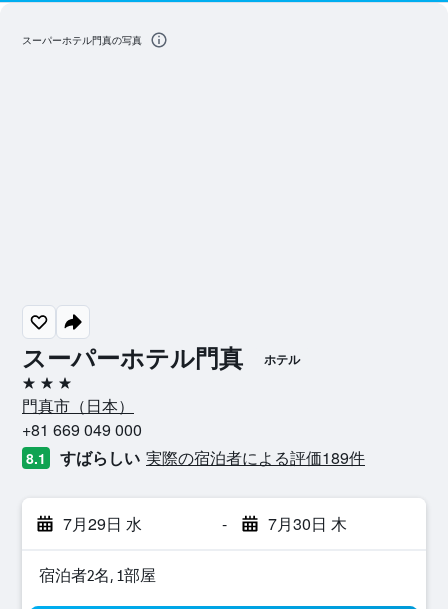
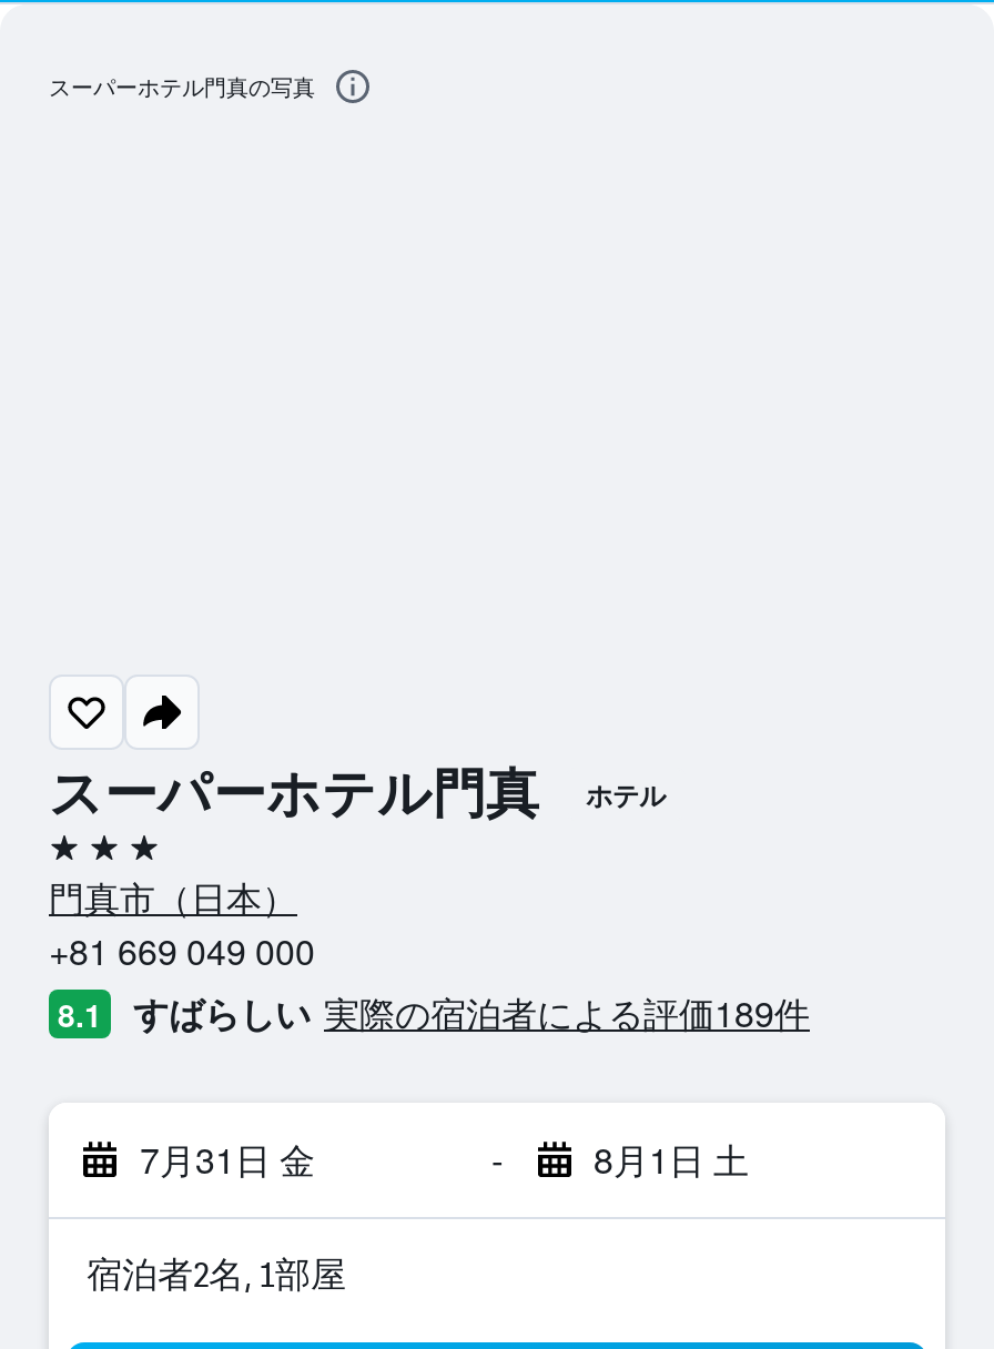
[63,512,142,535] 7月29日 水 -> [140,1134,315,1185] 7月31日 金
[267,512,346,535] 7月30日 木 -> [594,1134,749,1185] 8月1日 土

